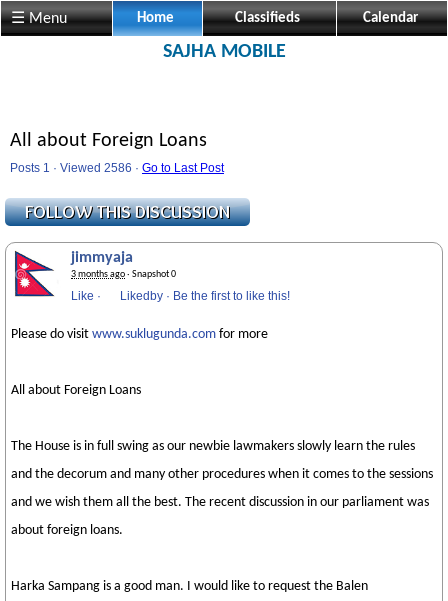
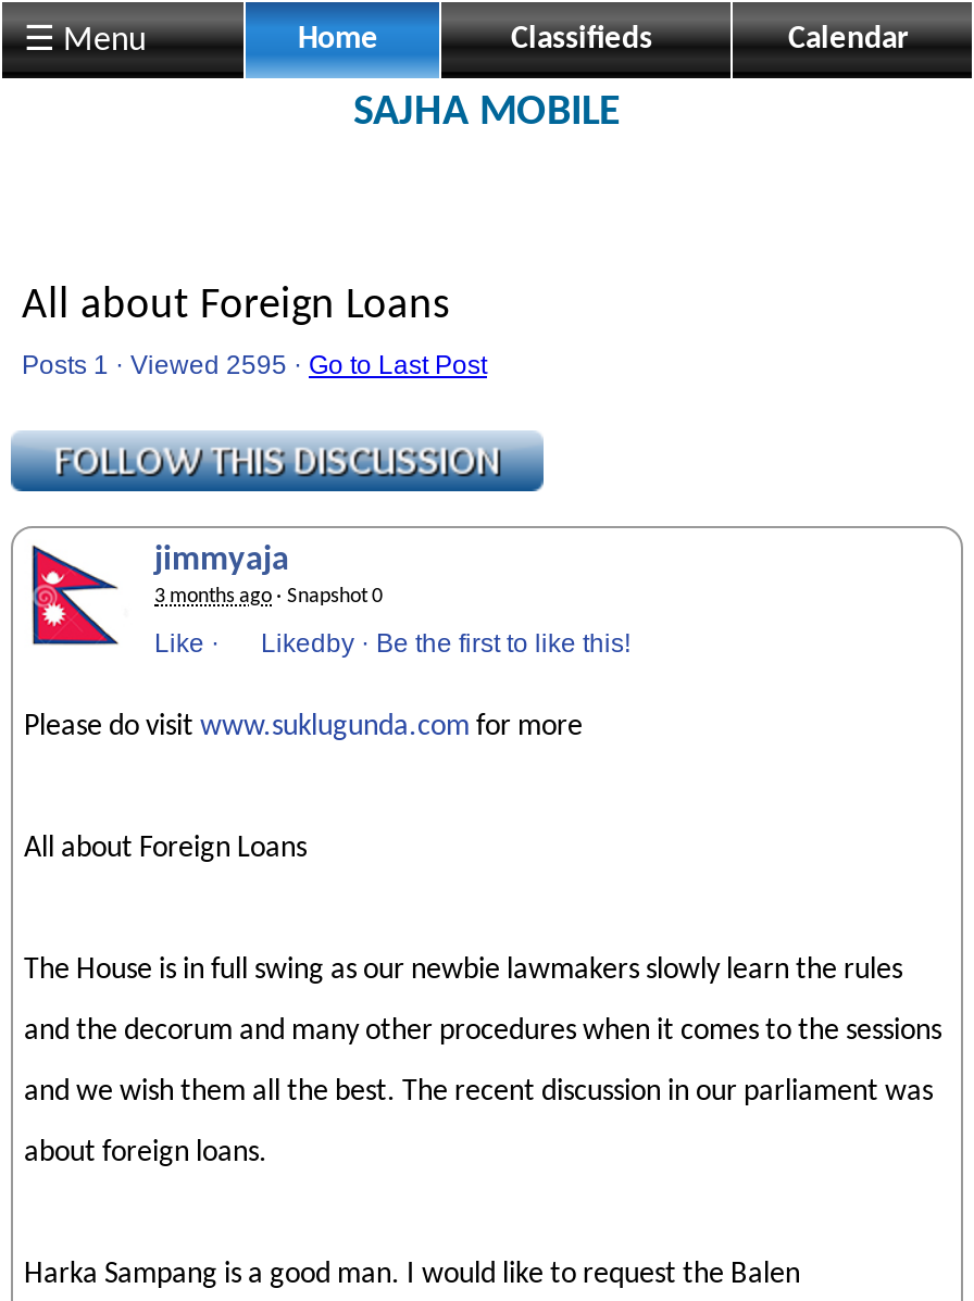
[10,161,224,175] Posts 1 · Viewed 2586 · Go to Last Post -> [22,350,487,380] Posts 1 · Viewed 2595 · Go to Last Post

